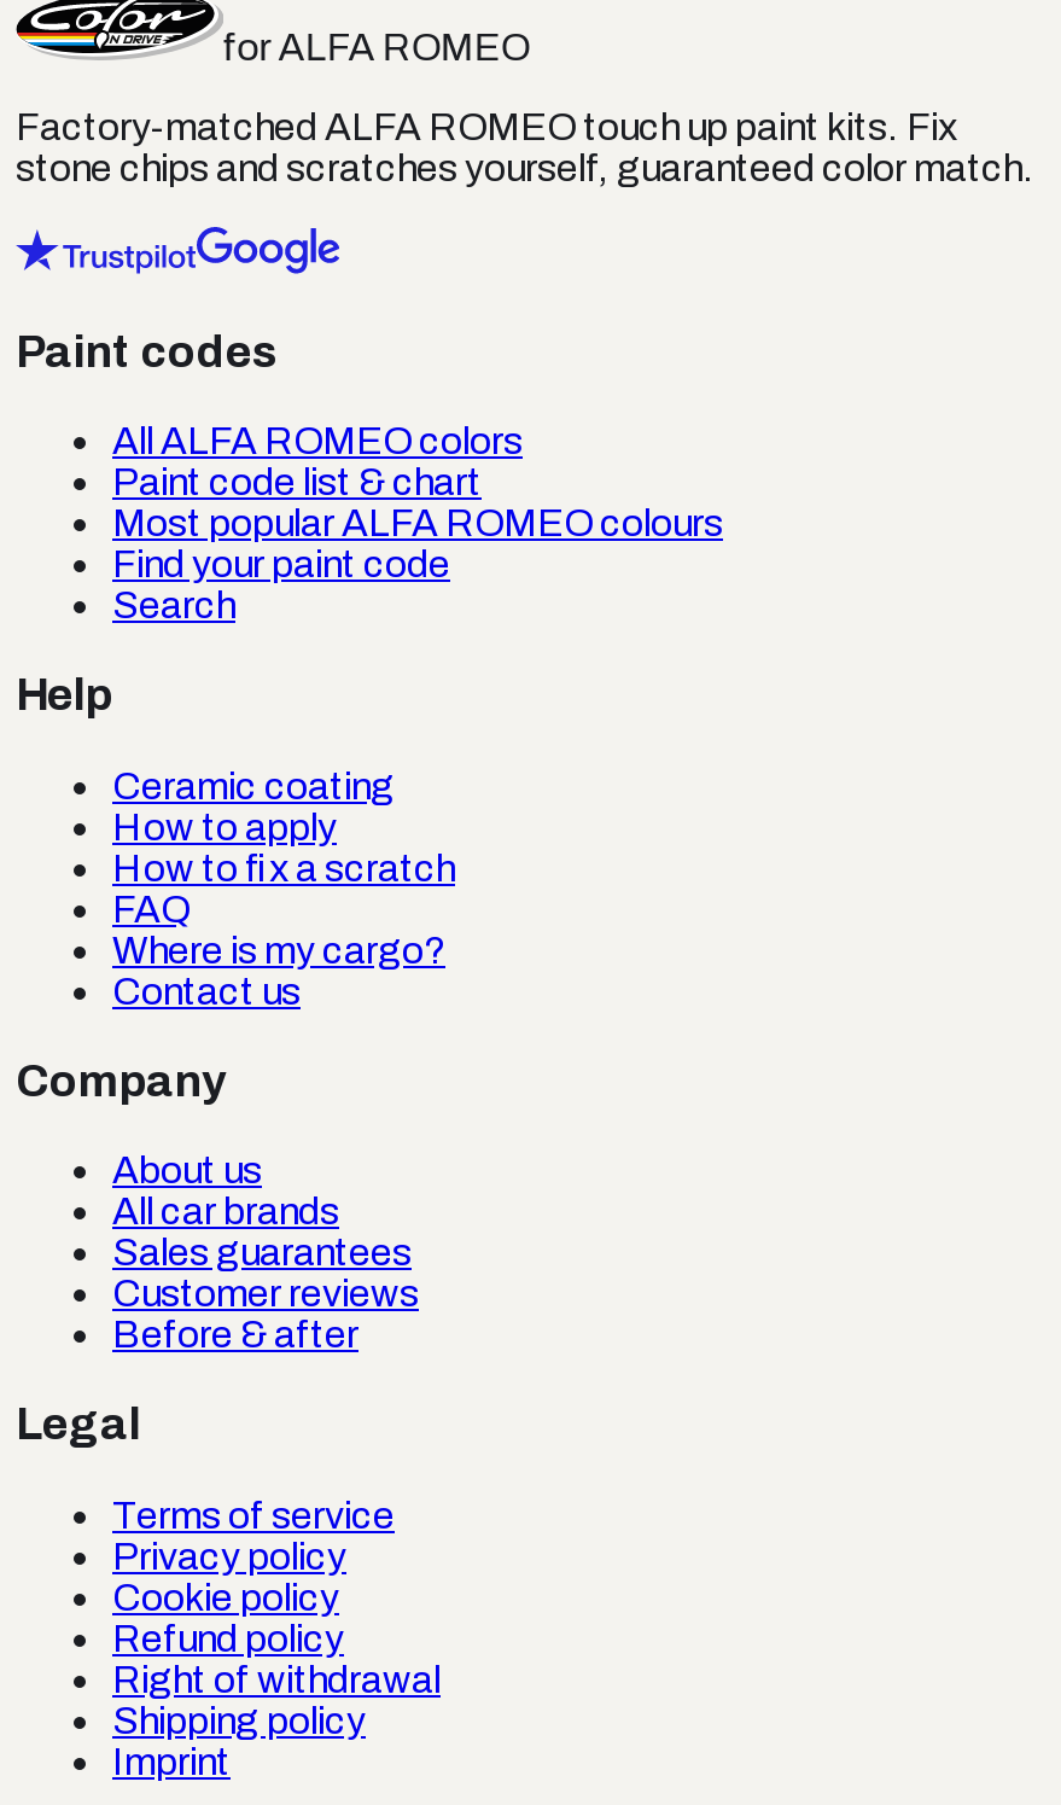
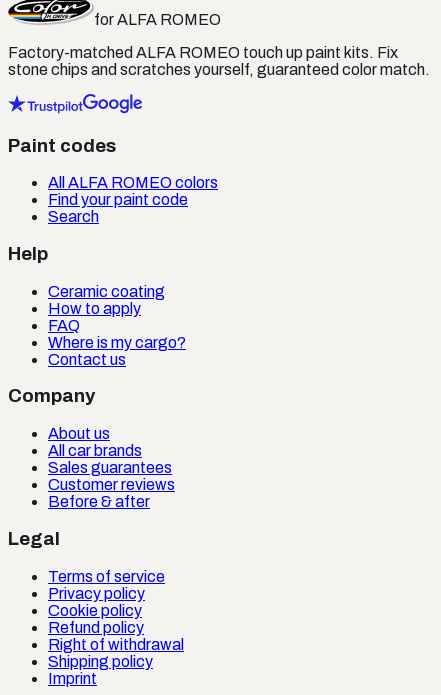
[112,462,723,544] Paint code list & chart | Most popular ALFA ROMEO colours -> none
[112,847,455,888] How to fix a scratch -> none

